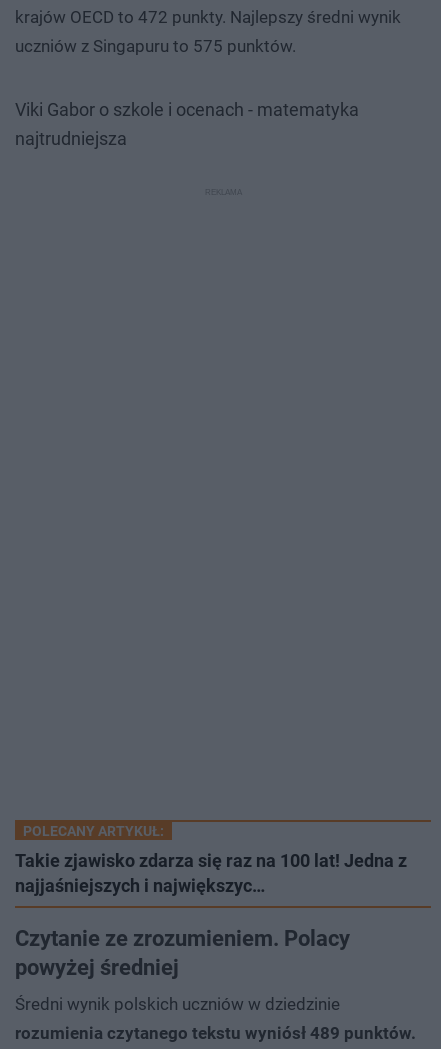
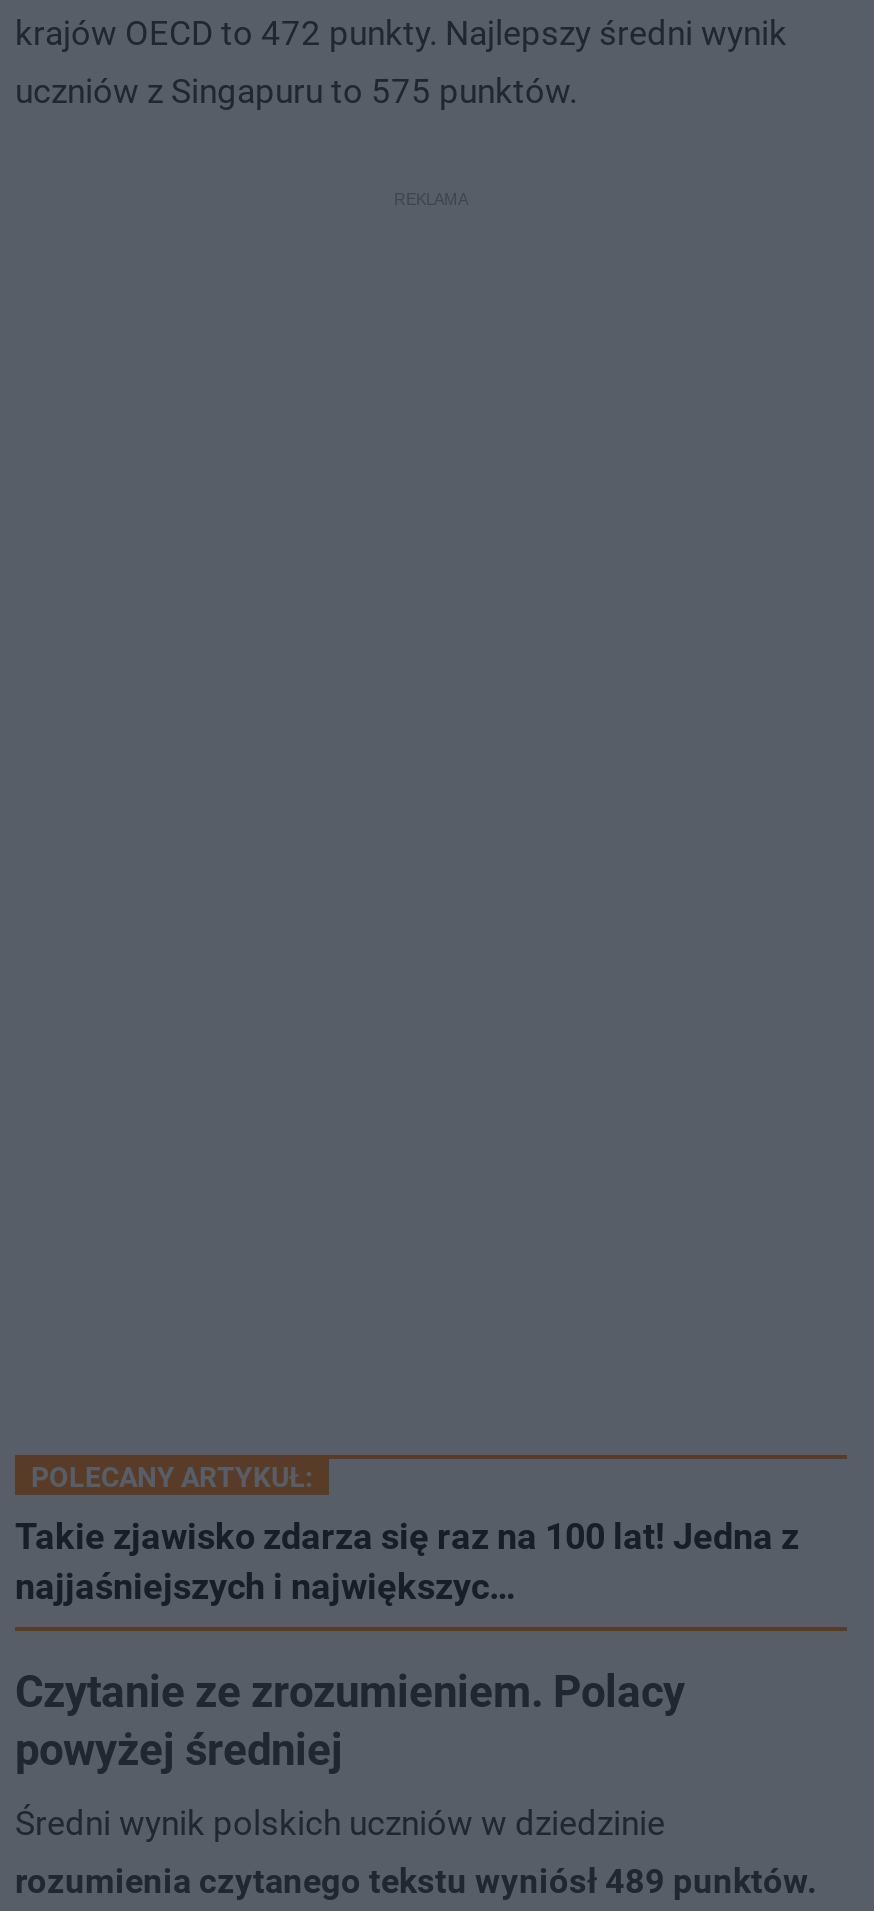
[15,99,359,149] Viki Gabor o szkole i ocenach - matematyka | najtrudniejsza -> none

